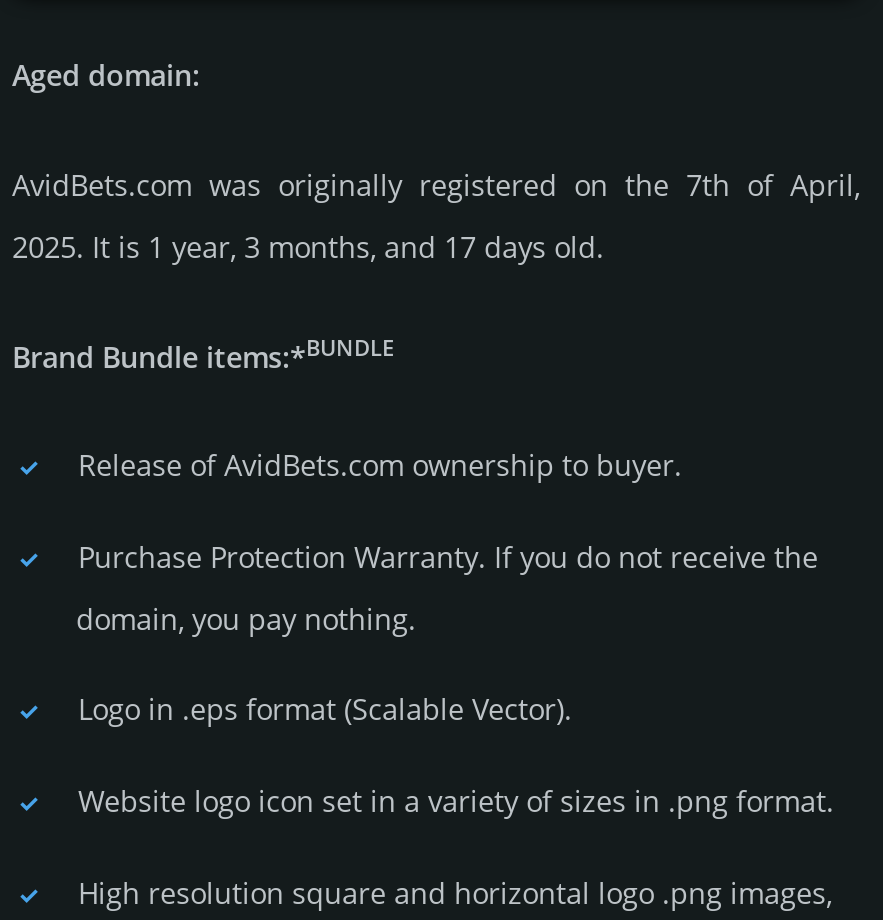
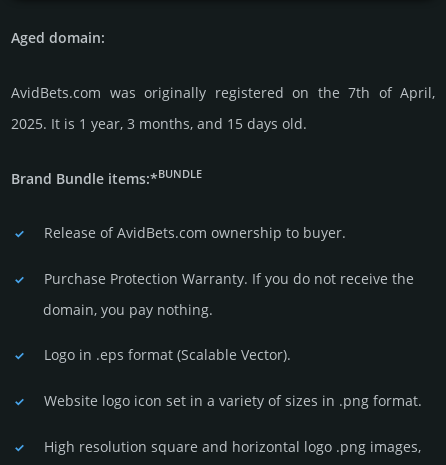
[12,228,604,266] 2025. It is 1 year, 3 months, and 17 days old. -> [11,114,307,133] 2025. It is 1 year, 3 months, and 15 days old.

